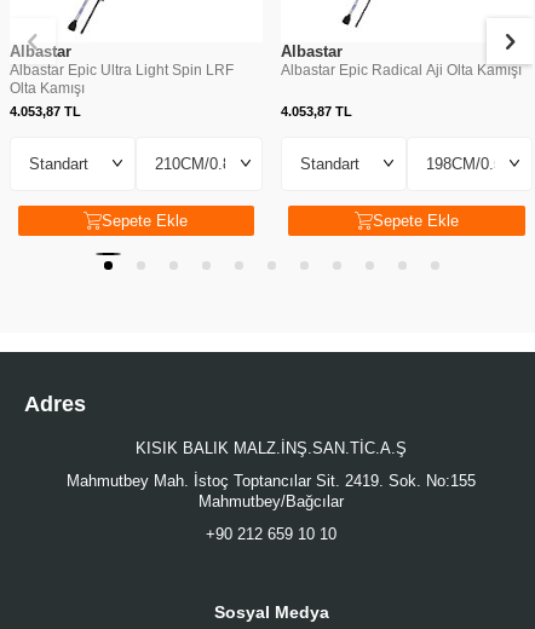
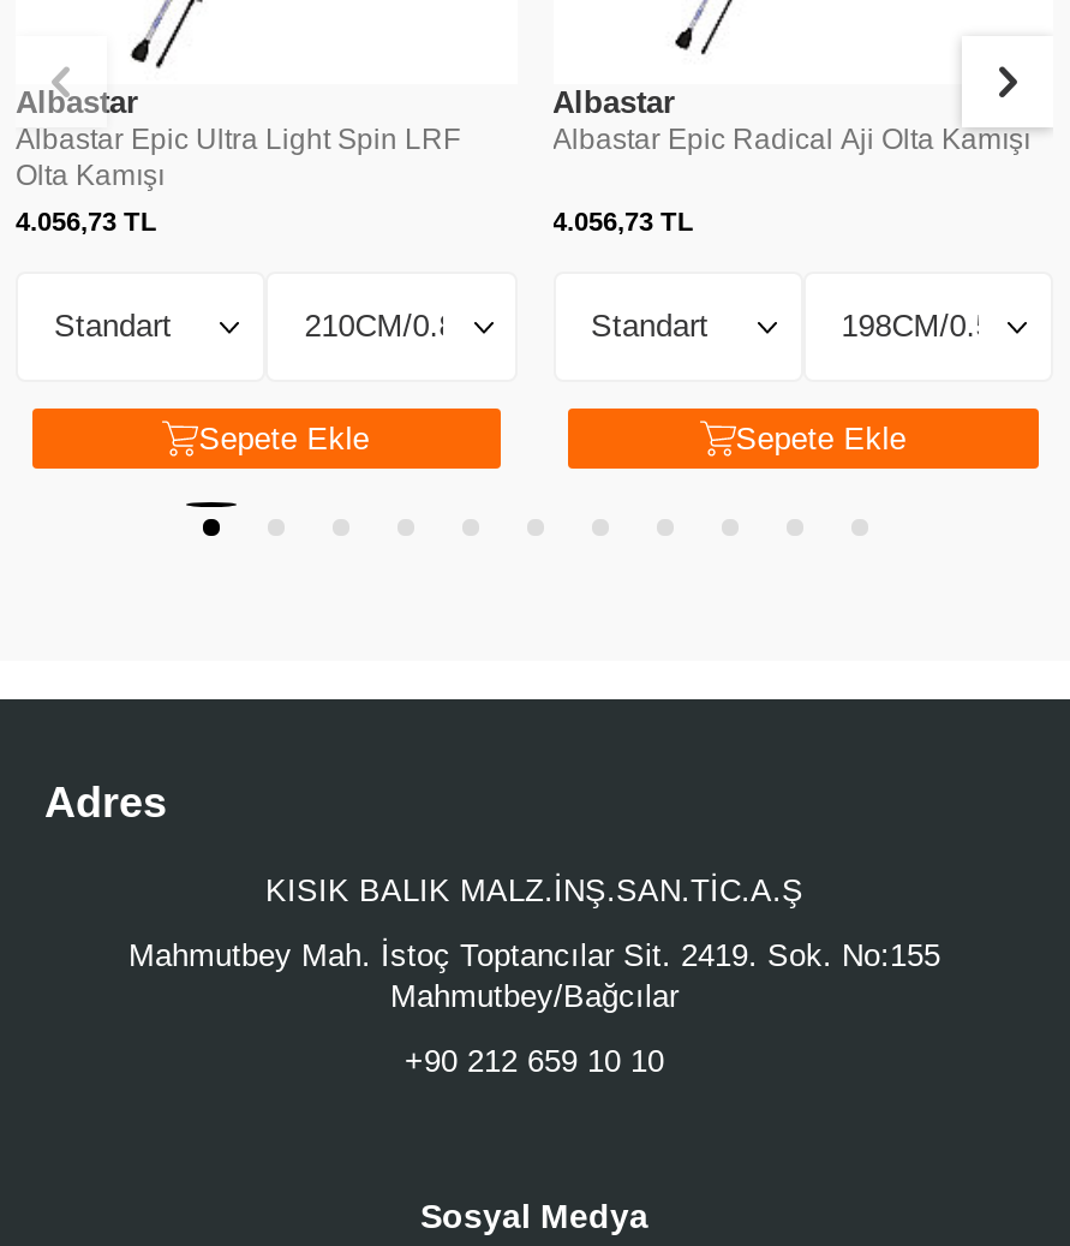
[10,103,81,118] 4.053,87 TL -> [16,205,157,234] 4.056,73 TL
[280,103,352,118] 4.053,87 TL -> [552,205,694,234] 4.056,73 TL

